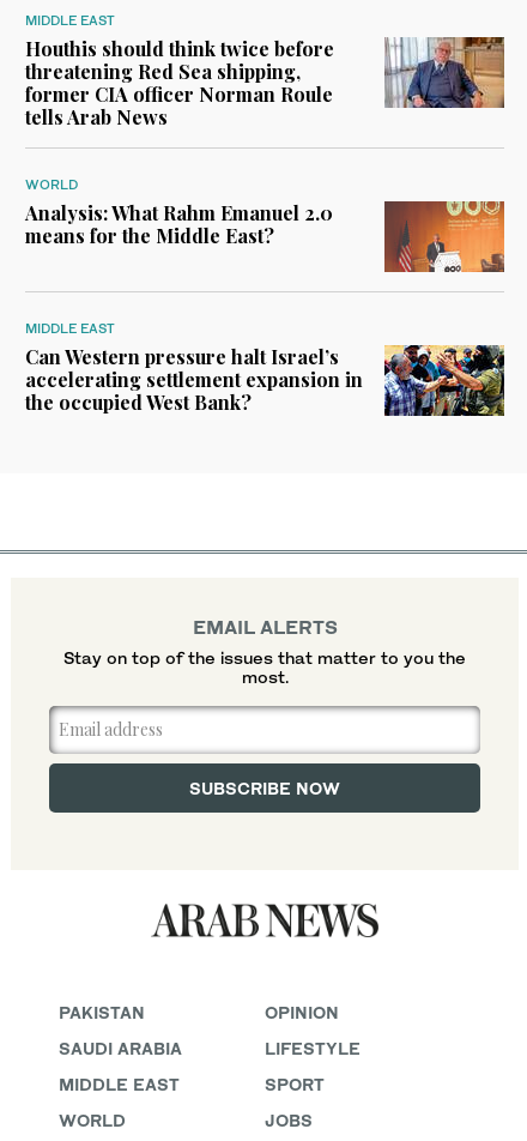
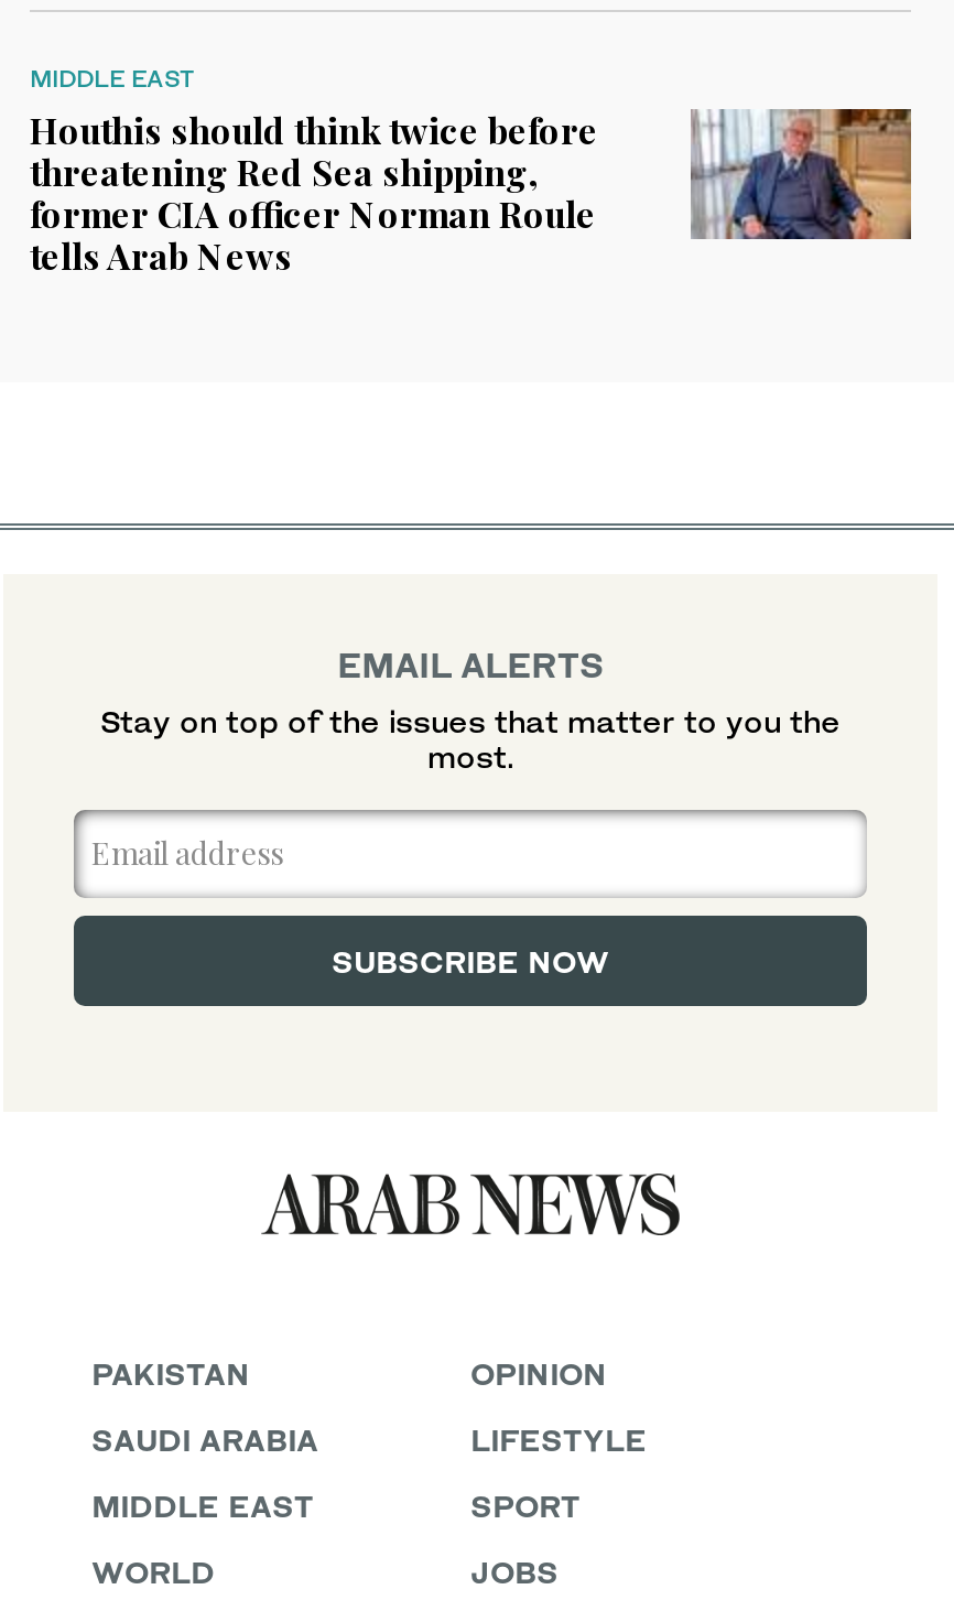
[25,176,333,248] WORLD | Analysis: What Rahm Emanuel 2.0 | means for the Middle East? -> none
[383,200,505,273] [image] -> none
[25,320,505,417] [image] | MIDDLE EAST | Can Western pressure halt Israel’s | accelerating settlement expansion in | the occupied West Bank? -> none

